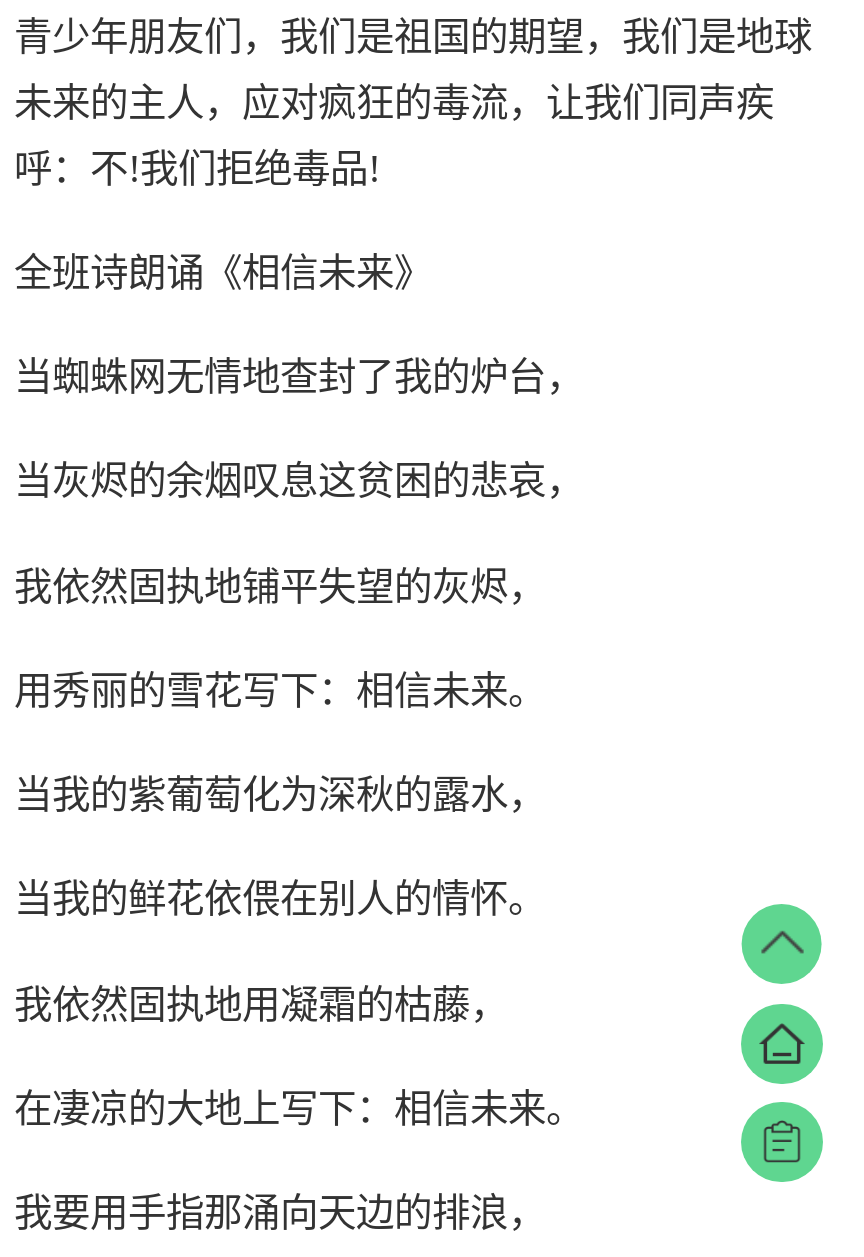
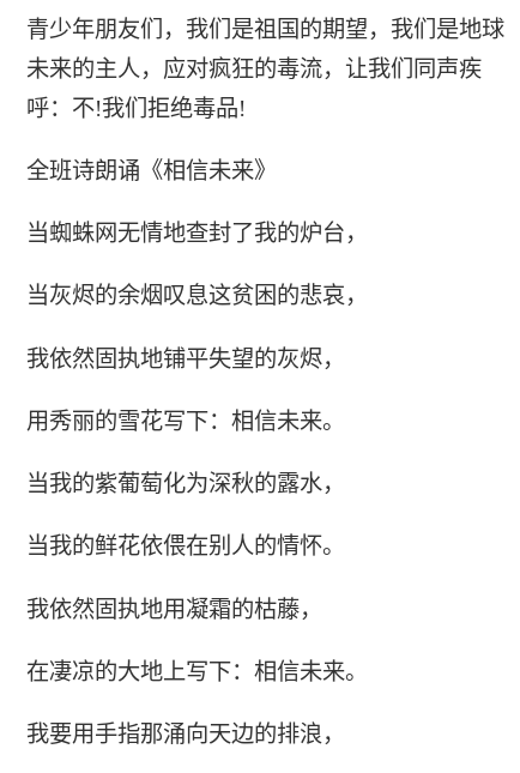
[739,902,823,986] [image] -> none
[739,1002,825,1086] [image] -> none
[739,1100,825,1184] [image] -> none

